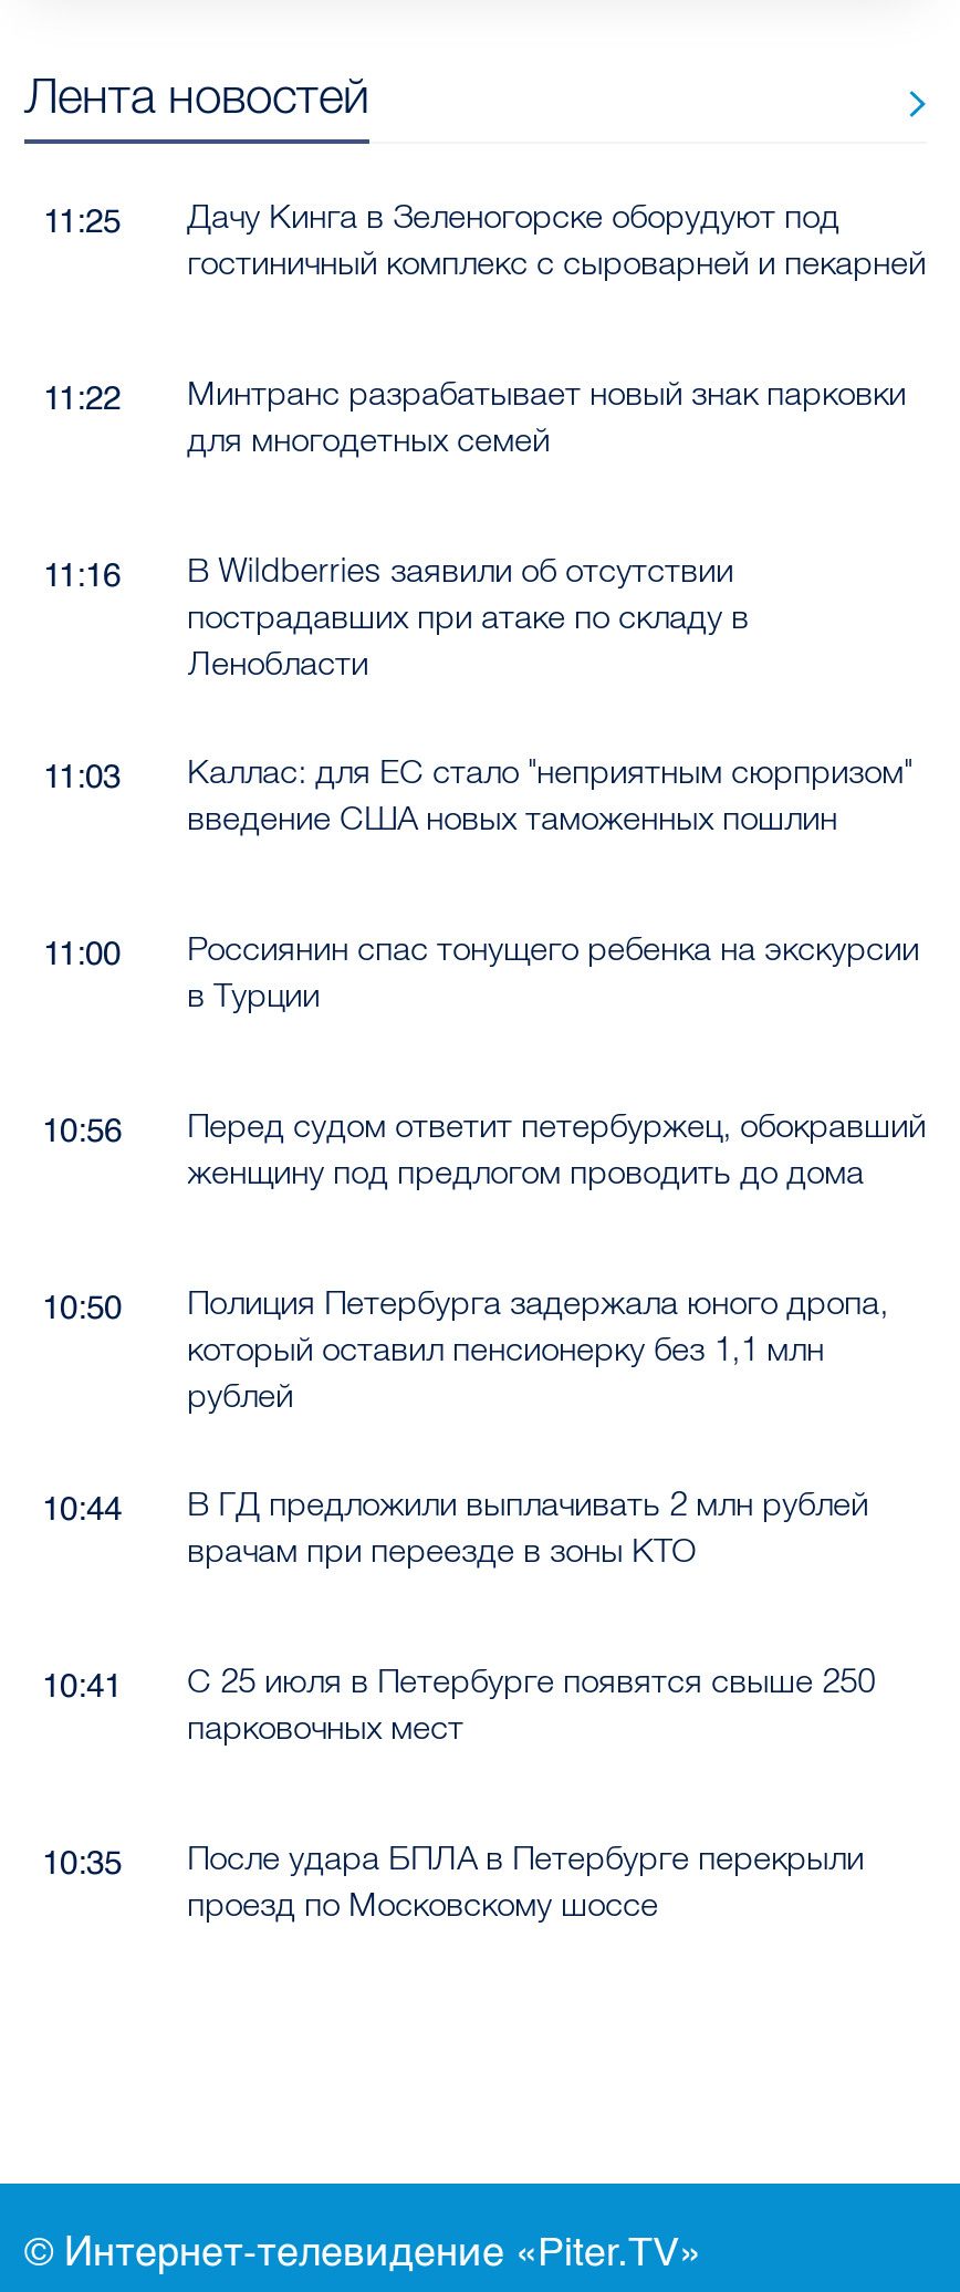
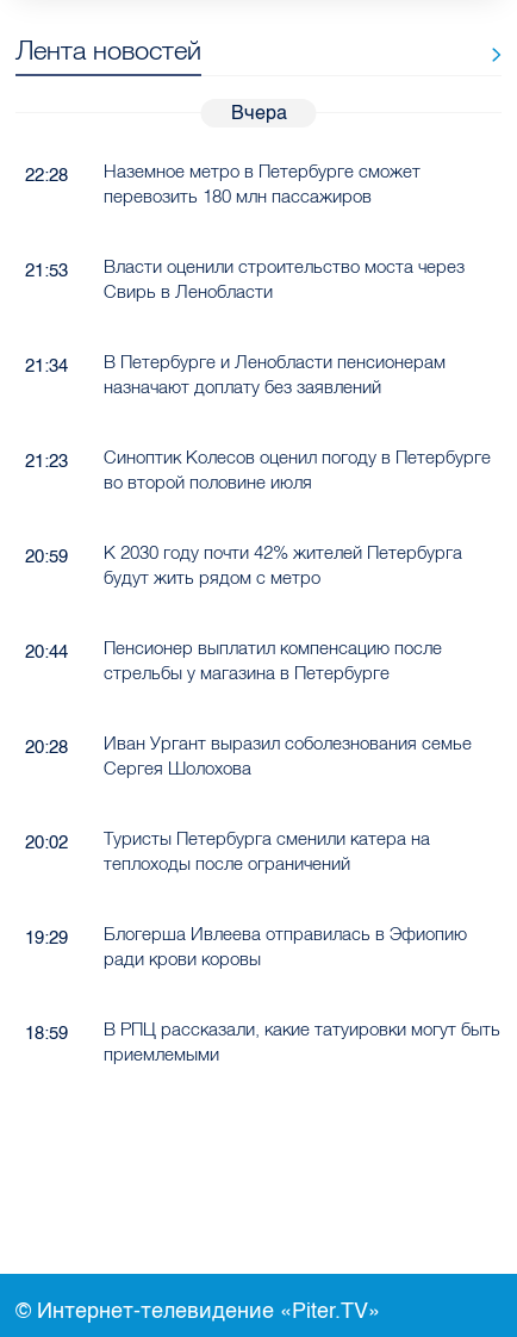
[42,193,926,1923] 11:25 | Дачу Кинга в Зеленогорске оборудуют под | гостиничный комплекс с сыроварней и пекарней | 11:22 | Минтранс разрабатывает новый знак парковки | для многодетных семей | 11:16 | В Wildberries заявили об отсутствии | пострадавших при атаке по складу в | Ленобласти | 11:03 | Каллас: для ЕС стало "неприятным сюрпризом" | введение США новых таможенных пошлин | 11:00 | Россиянин спас тонущего ребенка на экскурсии | в Турции | 10:56 | Перед судом ответит петербуржец, обокравший | женщину под предлогом проводить до дома | 10:50 | Полиция Петербурга задержала юного дропа, | который оставил пенсионерку без 1,1 млн | рублей | 10:44 | В ГД предложили выплачивать 2 млн рублей | врачам при переезде в зоны КТО | 10:41 | С 25 июля в Петербурге появятся свыше 250 | парковочных мест | 10:35 | После удара БПЛА в Петербурге перекрыли | проезд по Московскому шоссе -> [25,101,500,1066] Вчера | 22:28 | Наземное метро в Петербурге сможет | перевозить 180 млн пассажиров | 21:53 | Власти оценили строительство моста через | Свирь в Ленобласти | 21:34 | В Петербурге и Ленобласти пенсионерам | назначают доплату без заявлений | 21:23 | Синоптик Колесов оценил погоду в Петербурге | во второй половине июля | 20:59 | К 2030 году почти 42% жителей Петербурга | будут жить рядом с метро | 20:44 | Пенсионер выплатил компенсацию после | стрельбы у магазина в Петербурге | 20:28 | Иван Ургант выразил соболезнования семье | Сергея Шолохова | 20:02 | Туристы Петербурга сменили катера на | теплоходы после ограничений | 19:29 | Блогерша Ивлеева отправилась в Эфиопию | ради крови коровы | 18:59 | В РПЦ рассказали, какие татуировки могут быть | приемлемыми

